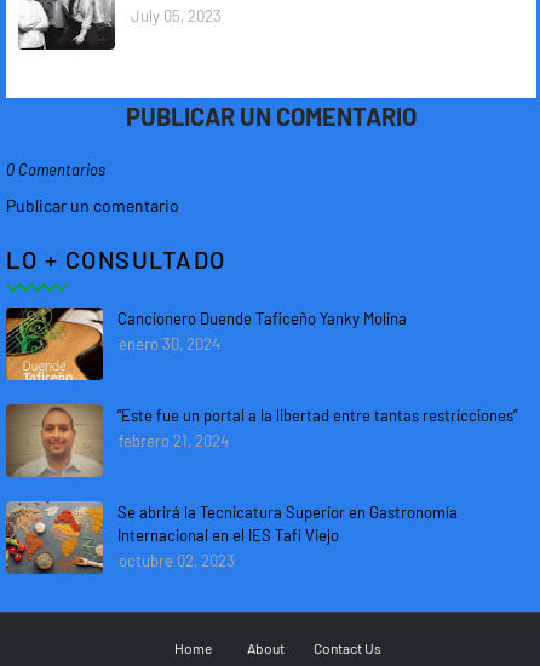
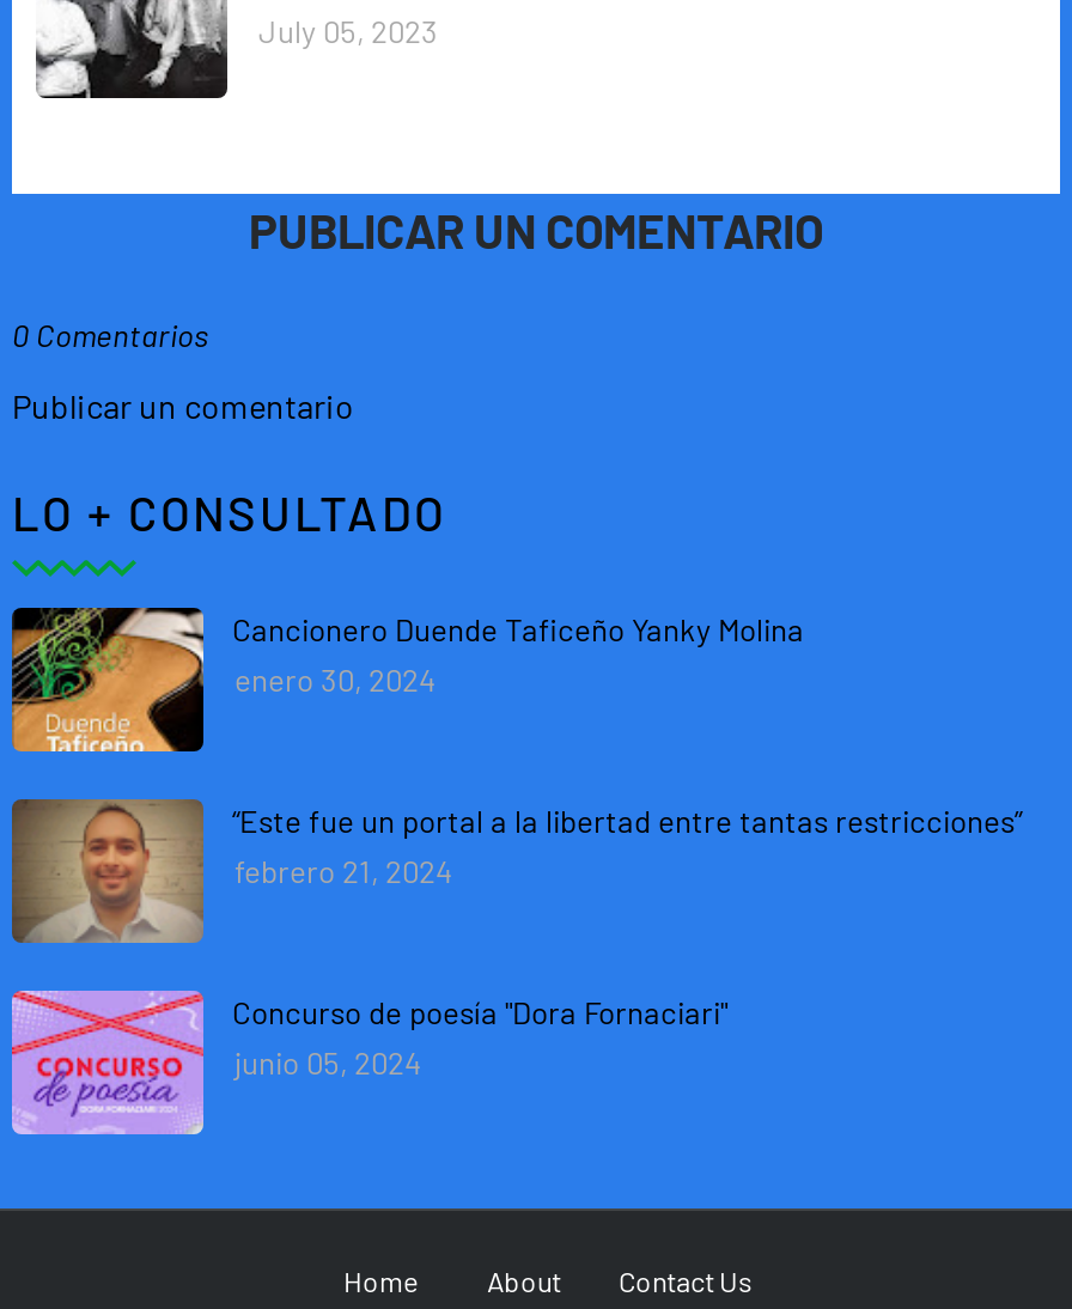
[5,500,458,575] [image] | Se abrirá la Tecnicatura Superior en Gastronomía | Internacional en el IES Tafí Viejo | octubre 02, 2023 -> [10,988,727,1137] [image] | Concurso de poesía "Dora Fornaciari" | junio 05, 2024

